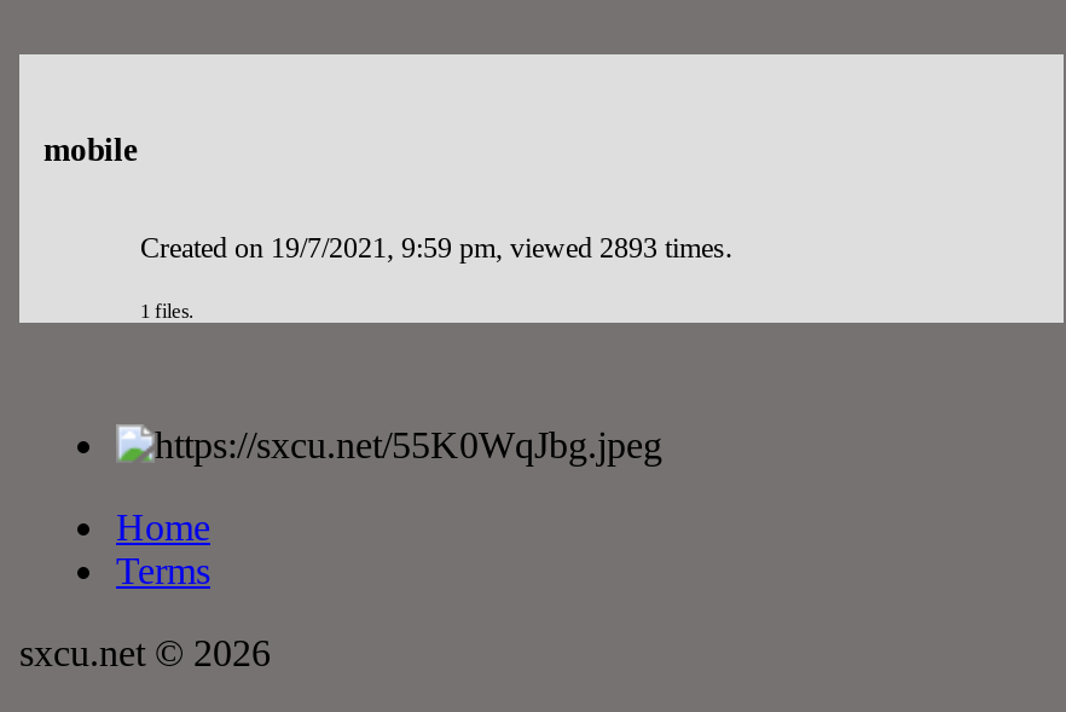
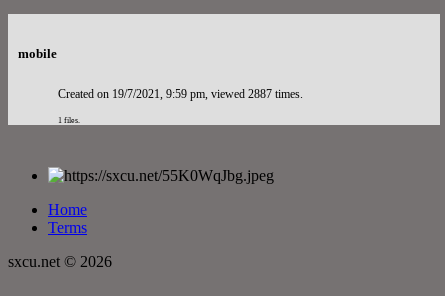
[140,231,732,265] Created on 19/7/2021, 9:59 pm, viewed 2893 times. -> [58,87,303,101] Created on 19/7/2021, 9:59 pm, viewed 2887 times.

